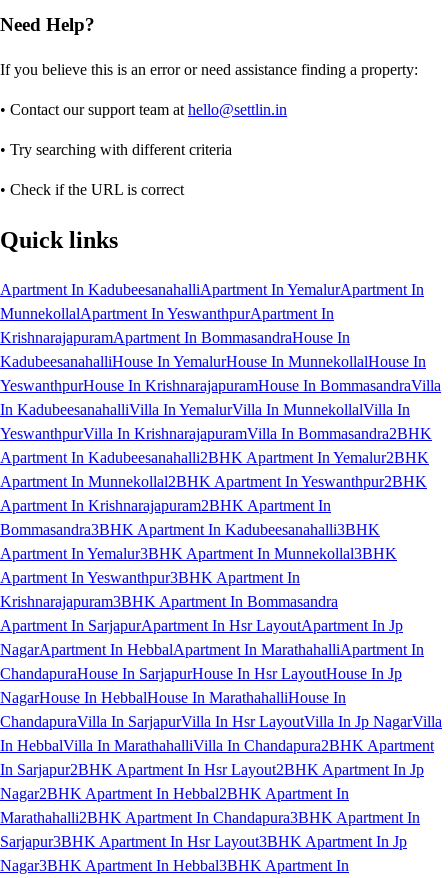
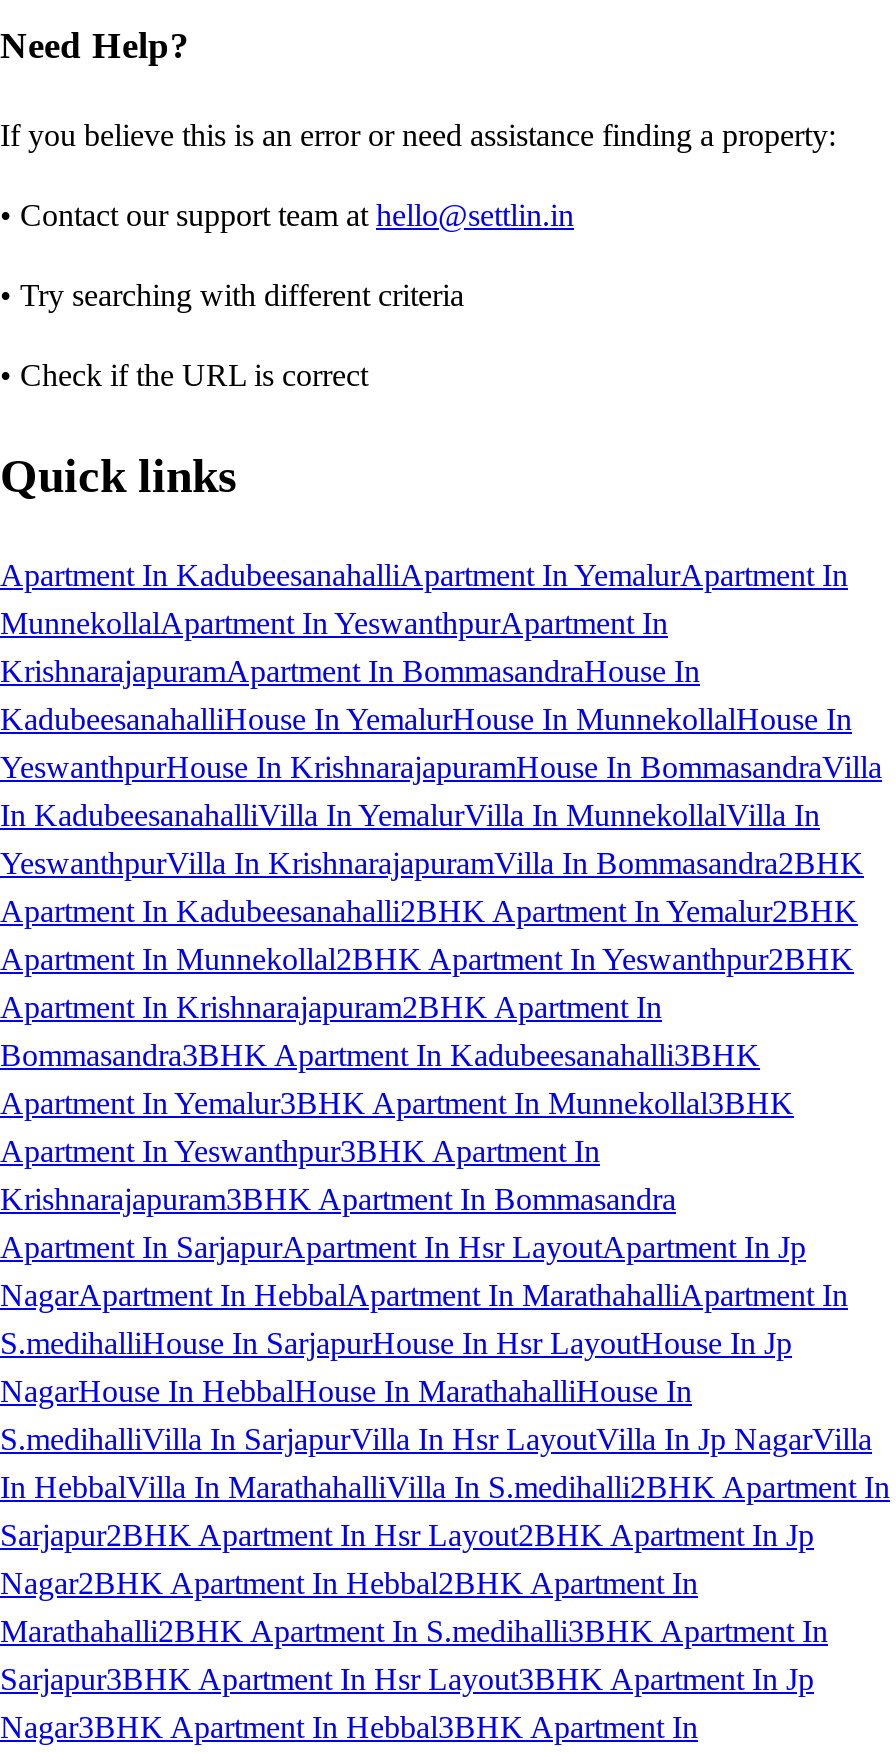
[0,665,402,682] ChandapuraHouse In SarjapurHouse In Hsr LayoutHouse In Jp -> [0,1325,792,1359] S.medihalliHouse In SarjapurHouse In Hsr LayoutHouse In Jp
[0,713,442,778] ChandapuraVilla In SarjapurVilla In Hsr LayoutVilla In Jp NagarVilla | In HebbalVilla In MarathahalliVilla In Chandapura2BHK Apartment | In Sarjapur2BHK Apartment In Hsr Layout2BHK Apartment In Jp -> [0,1421,890,1551] S.medihalliVilla In SarjapurVilla In Hsr LayoutVilla In Jp NagarVilla | In HebbalVilla In MarathahalliVilla In S.medihalli2BHK Apartment In | Sarjapur2BHK Apartment In Hsr Layout2BHK Apartment In Jp
[0,809,420,826] Marathahalli2BHK Apartment In Chandapura3BHK Apartment In -> [0,1613,828,1647] Marathahalli2BHK Apartment In S.medihalli3BHK Apartment In

